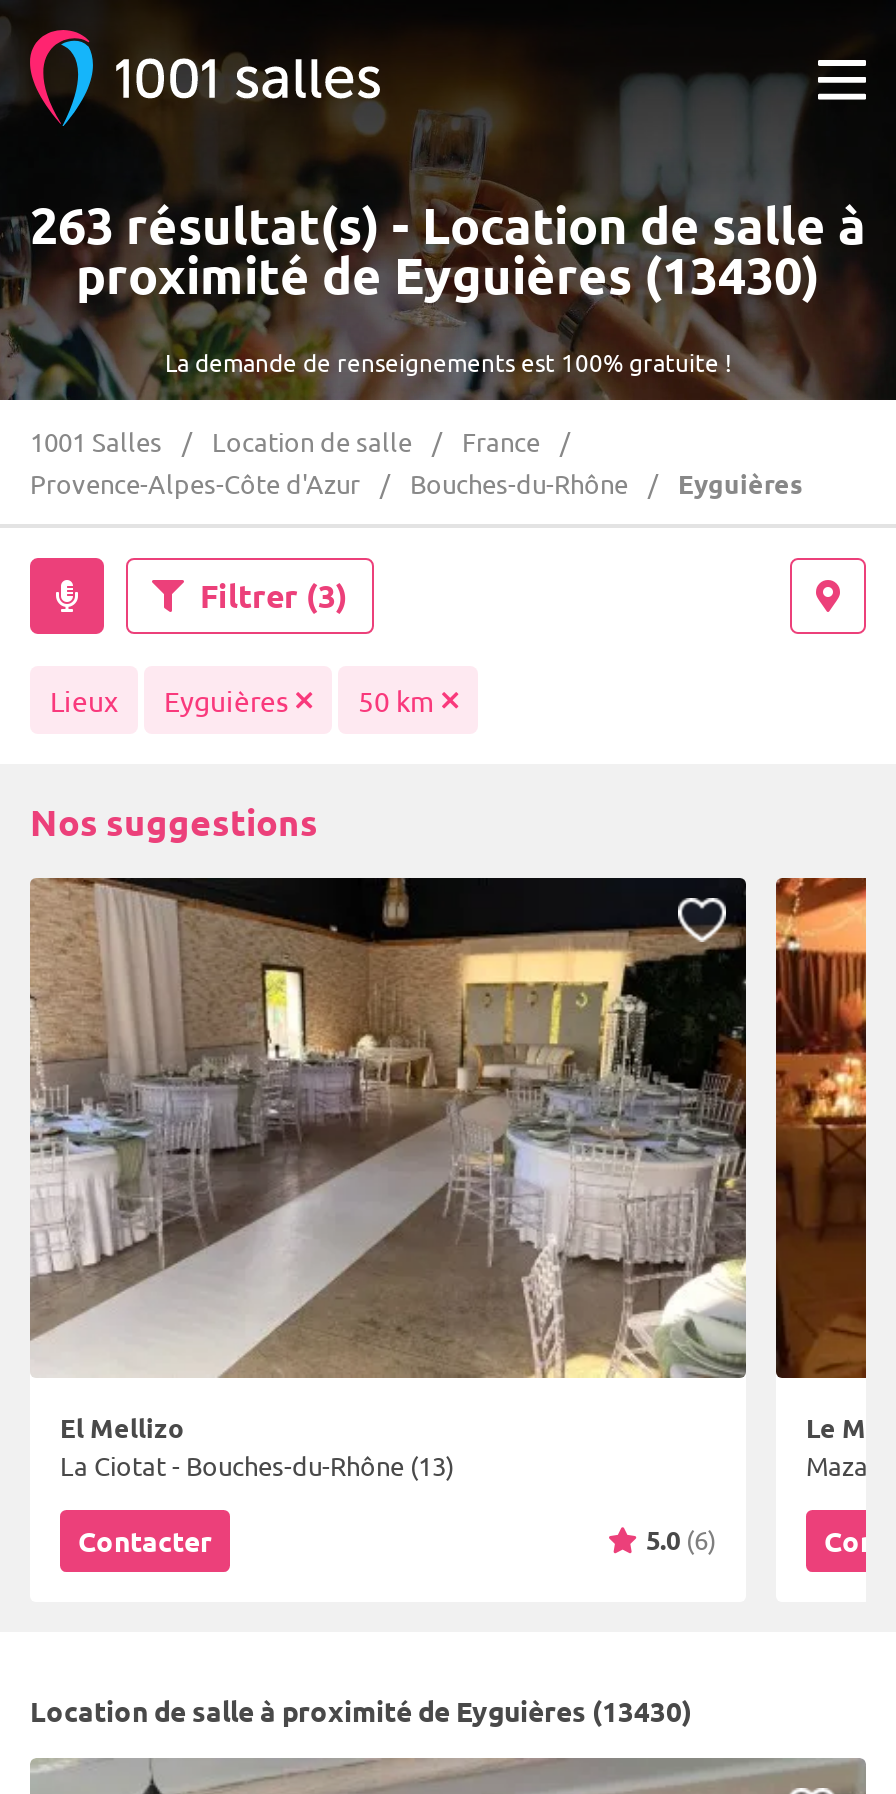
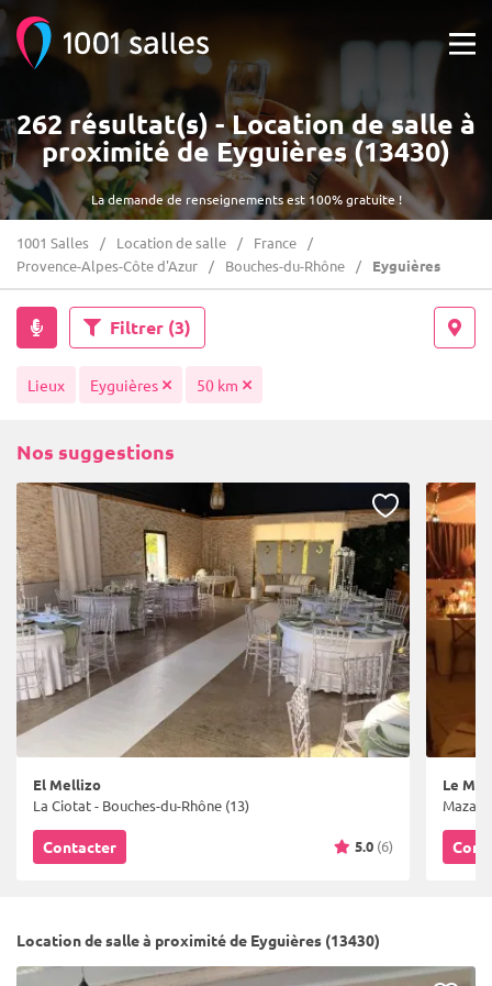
[30,192,866,256] 263 résultat(s) - Location de salle à -> [16,106,476,141] 262 résultat(s) - Location de salle à

